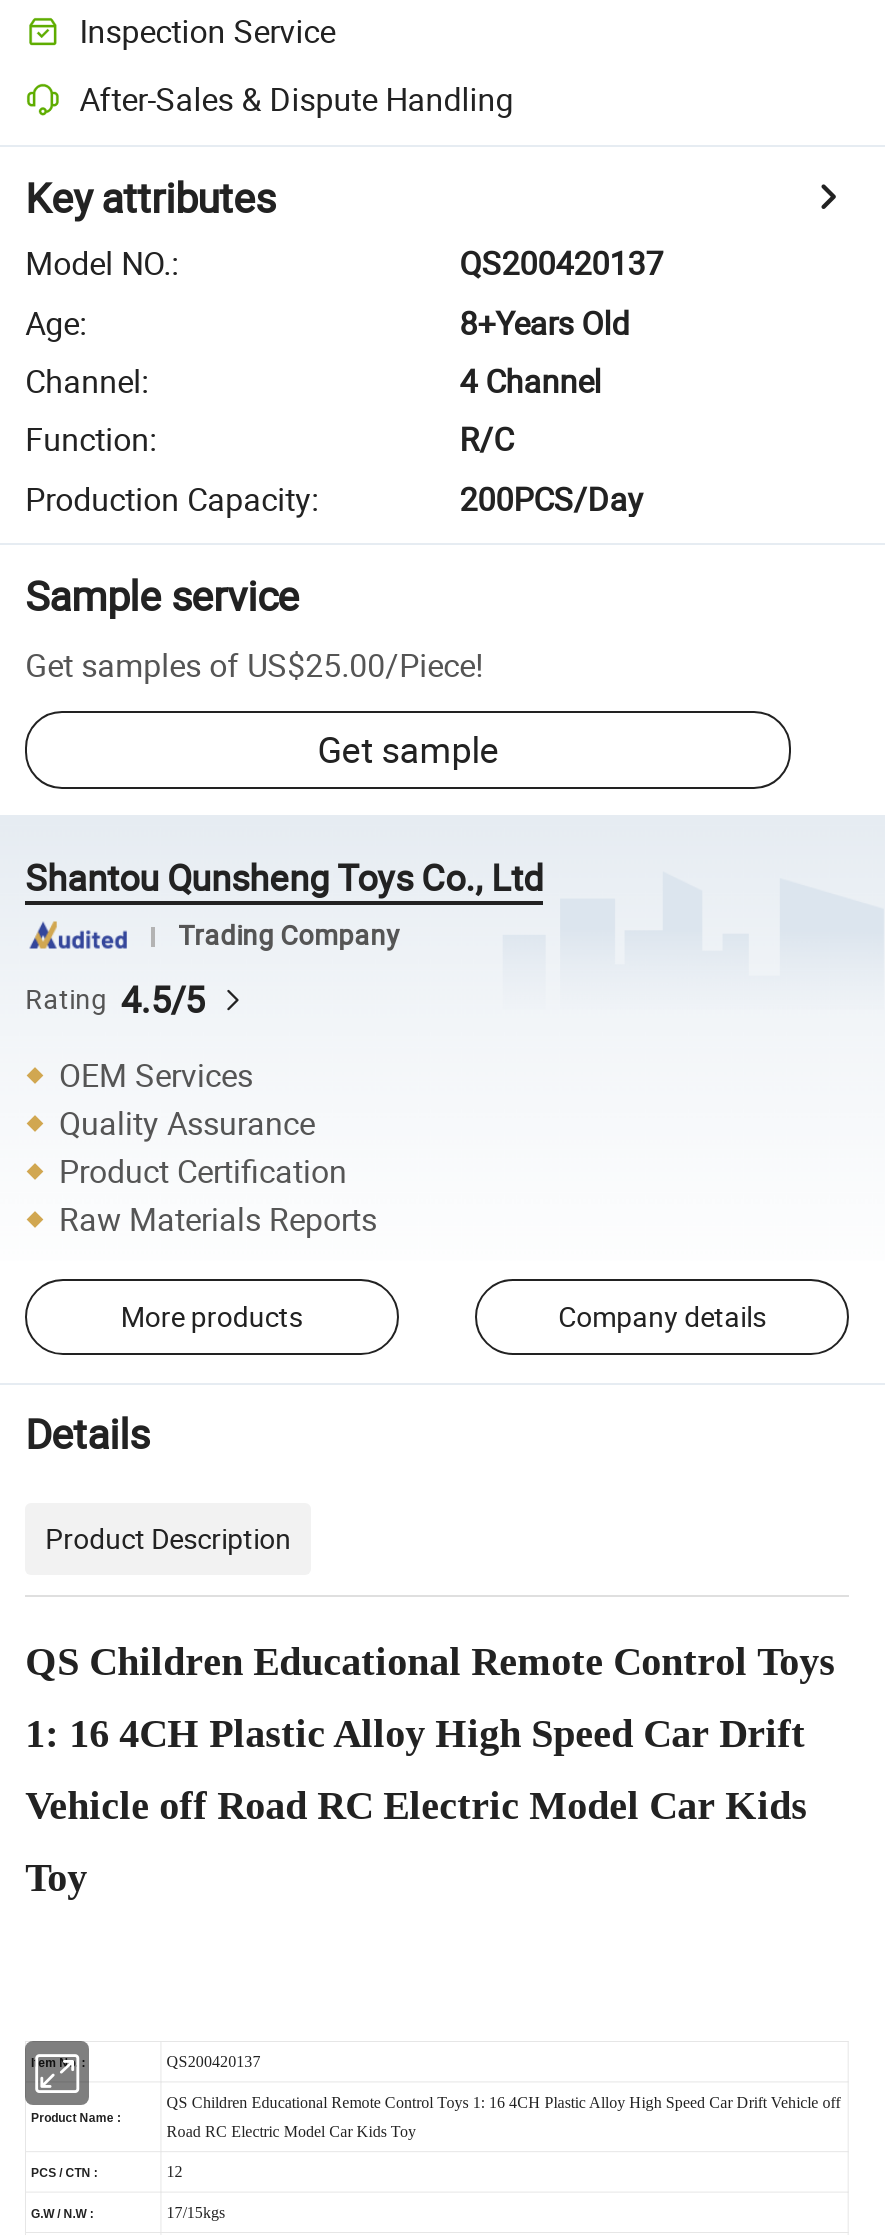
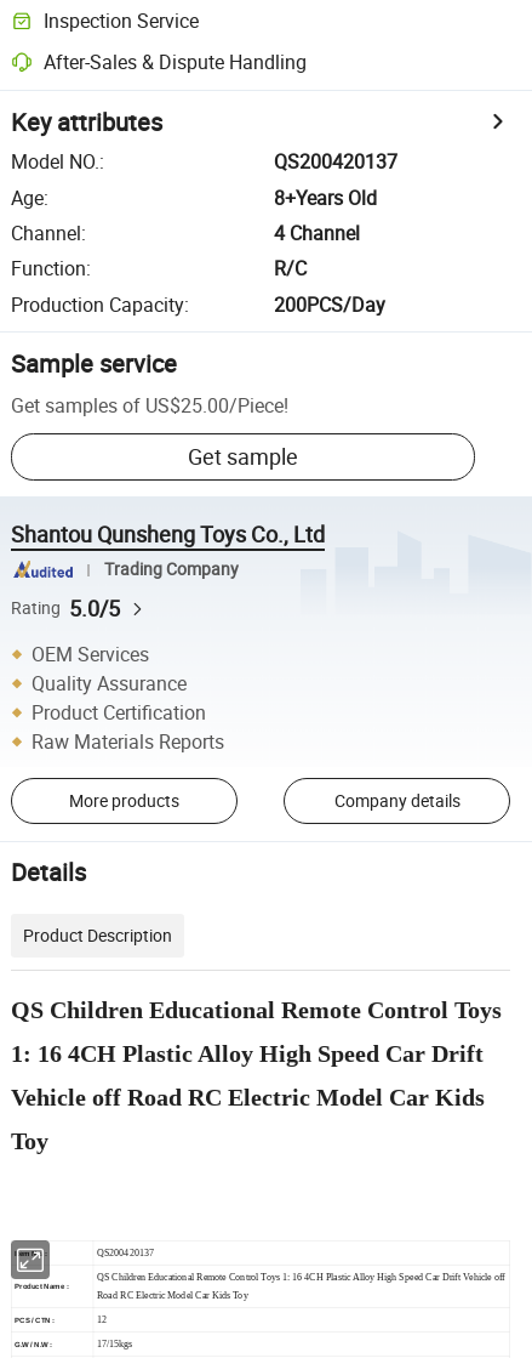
[25,975,205,1023] Rating 4.5/5 -> [11,593,120,623] Rating 5.0/5

